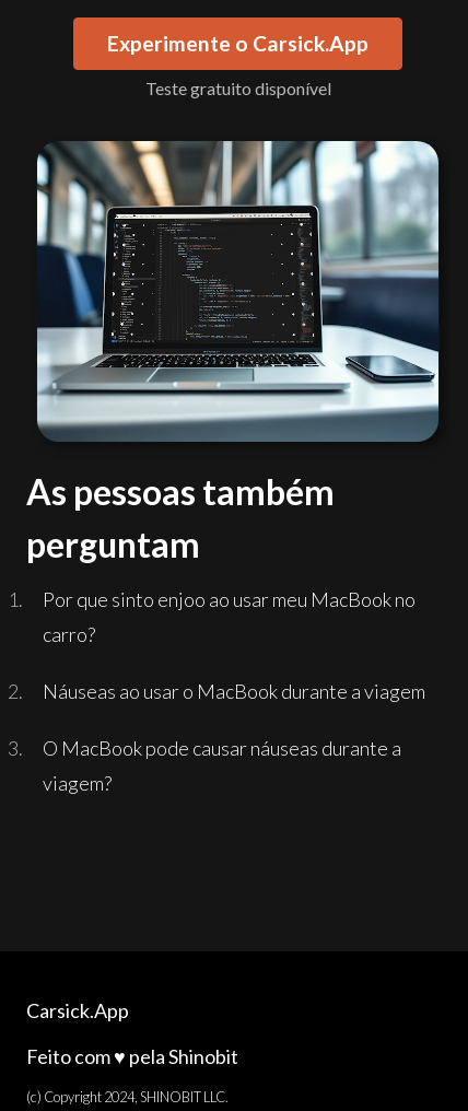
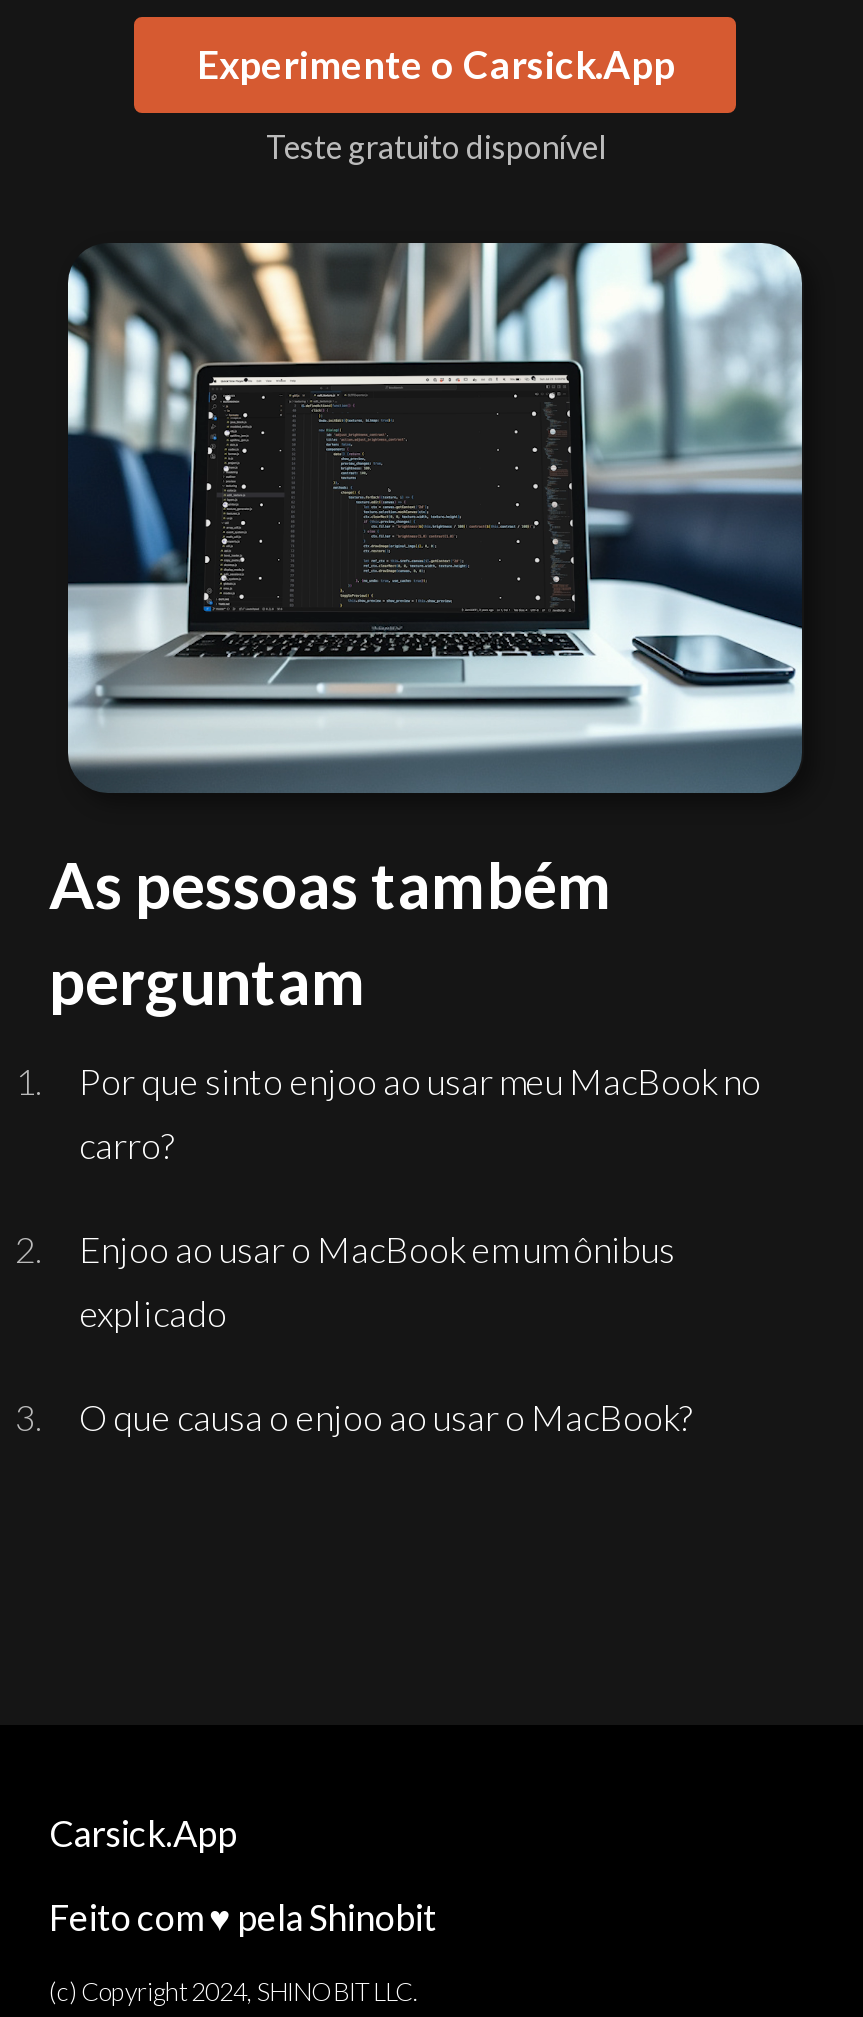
[43,679,426,703] Náuseas ao usar o MacBook durante a viagem -> [79,1228,675,1272] Enjoo ao usar o MacBook em um ônibus
[43,736,402,760] O MacBook pode causar náuseas durante a -> [79,1292,227,1336] explicado
[43,771,112,795] viagem? -> [79,1396,693,1440] O que causa o enjoo ao usar o MacBook?

